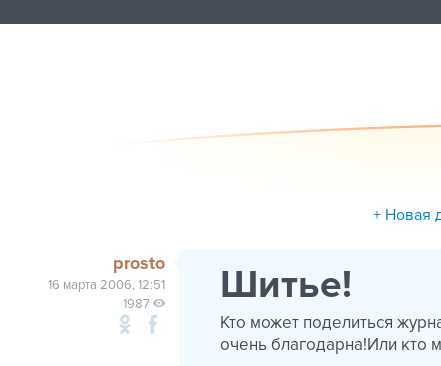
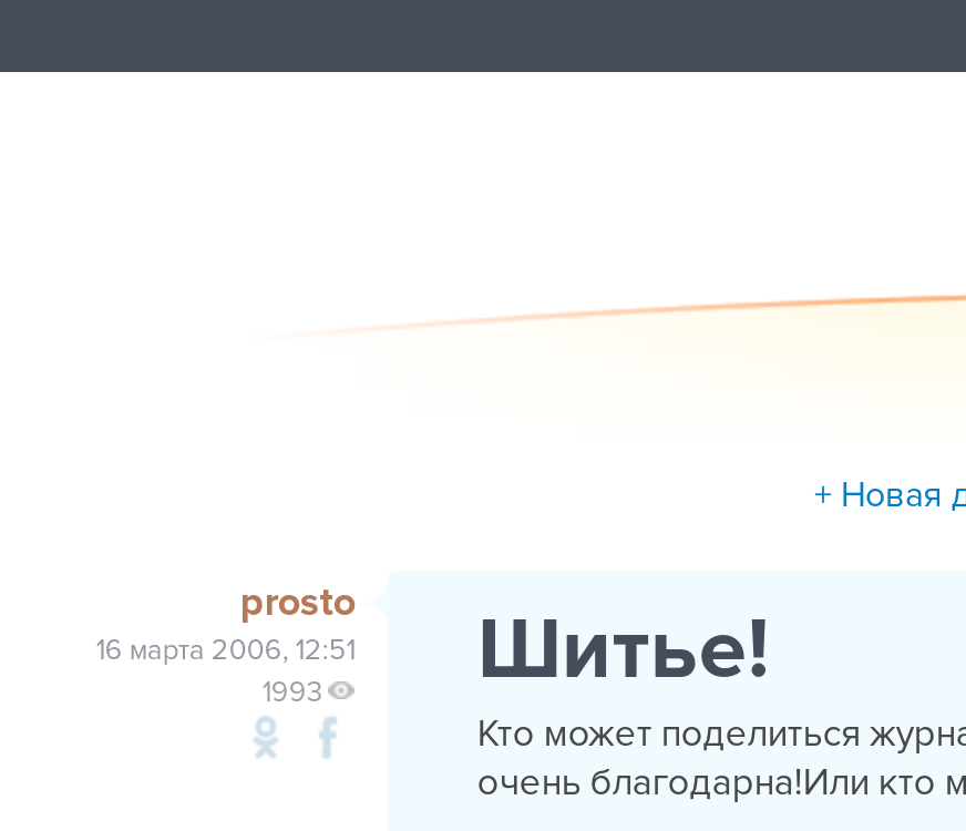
[123,296,150,312] 1987 -> [262,675,322,710] 1993

